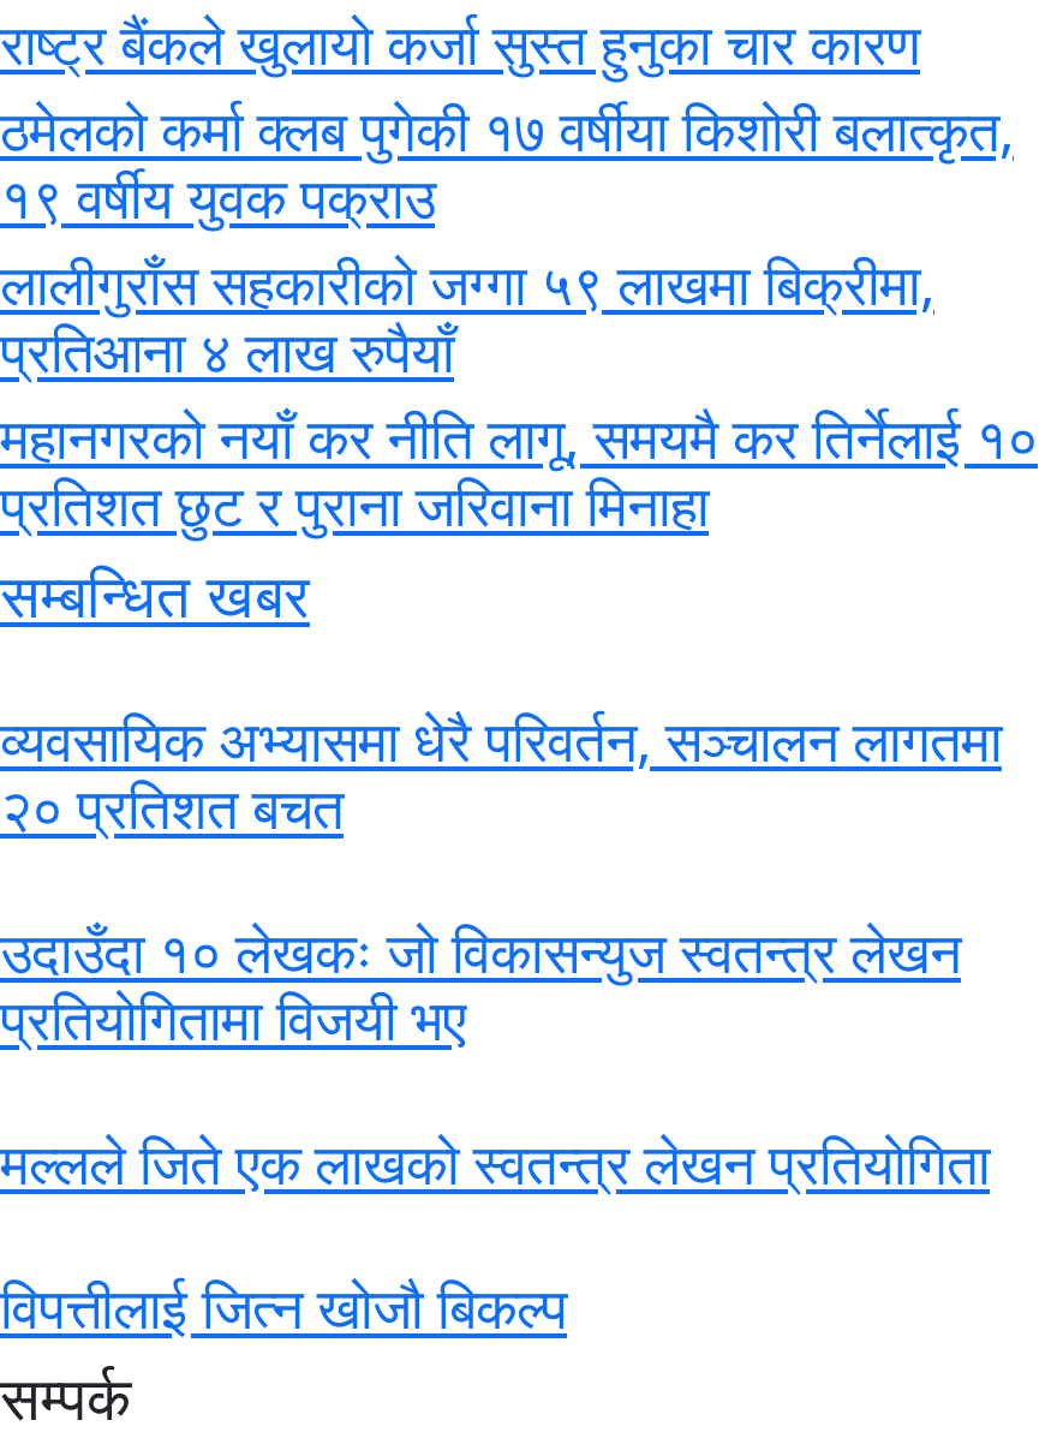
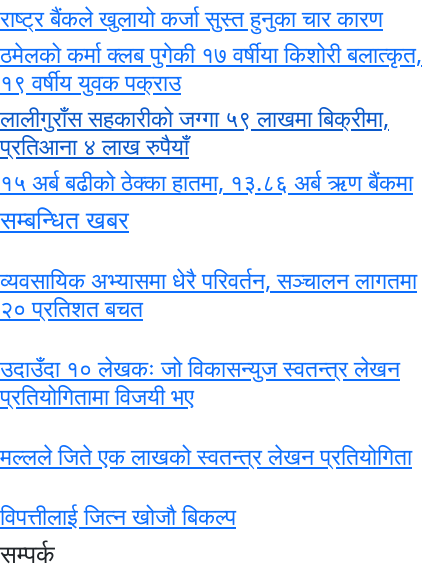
[0,400,1038,544] महानगरको नयाँ कर नीति लागू, समयमै कर तिर्नेलाई १० | प्रतिशत छुट र पुराना जरिवाना मिनाहा -> [0,166,413,198] १५ अर्ब बढीको ठेक्का हातमा, १३.८६ अर्ब ऋण बैंकमा

